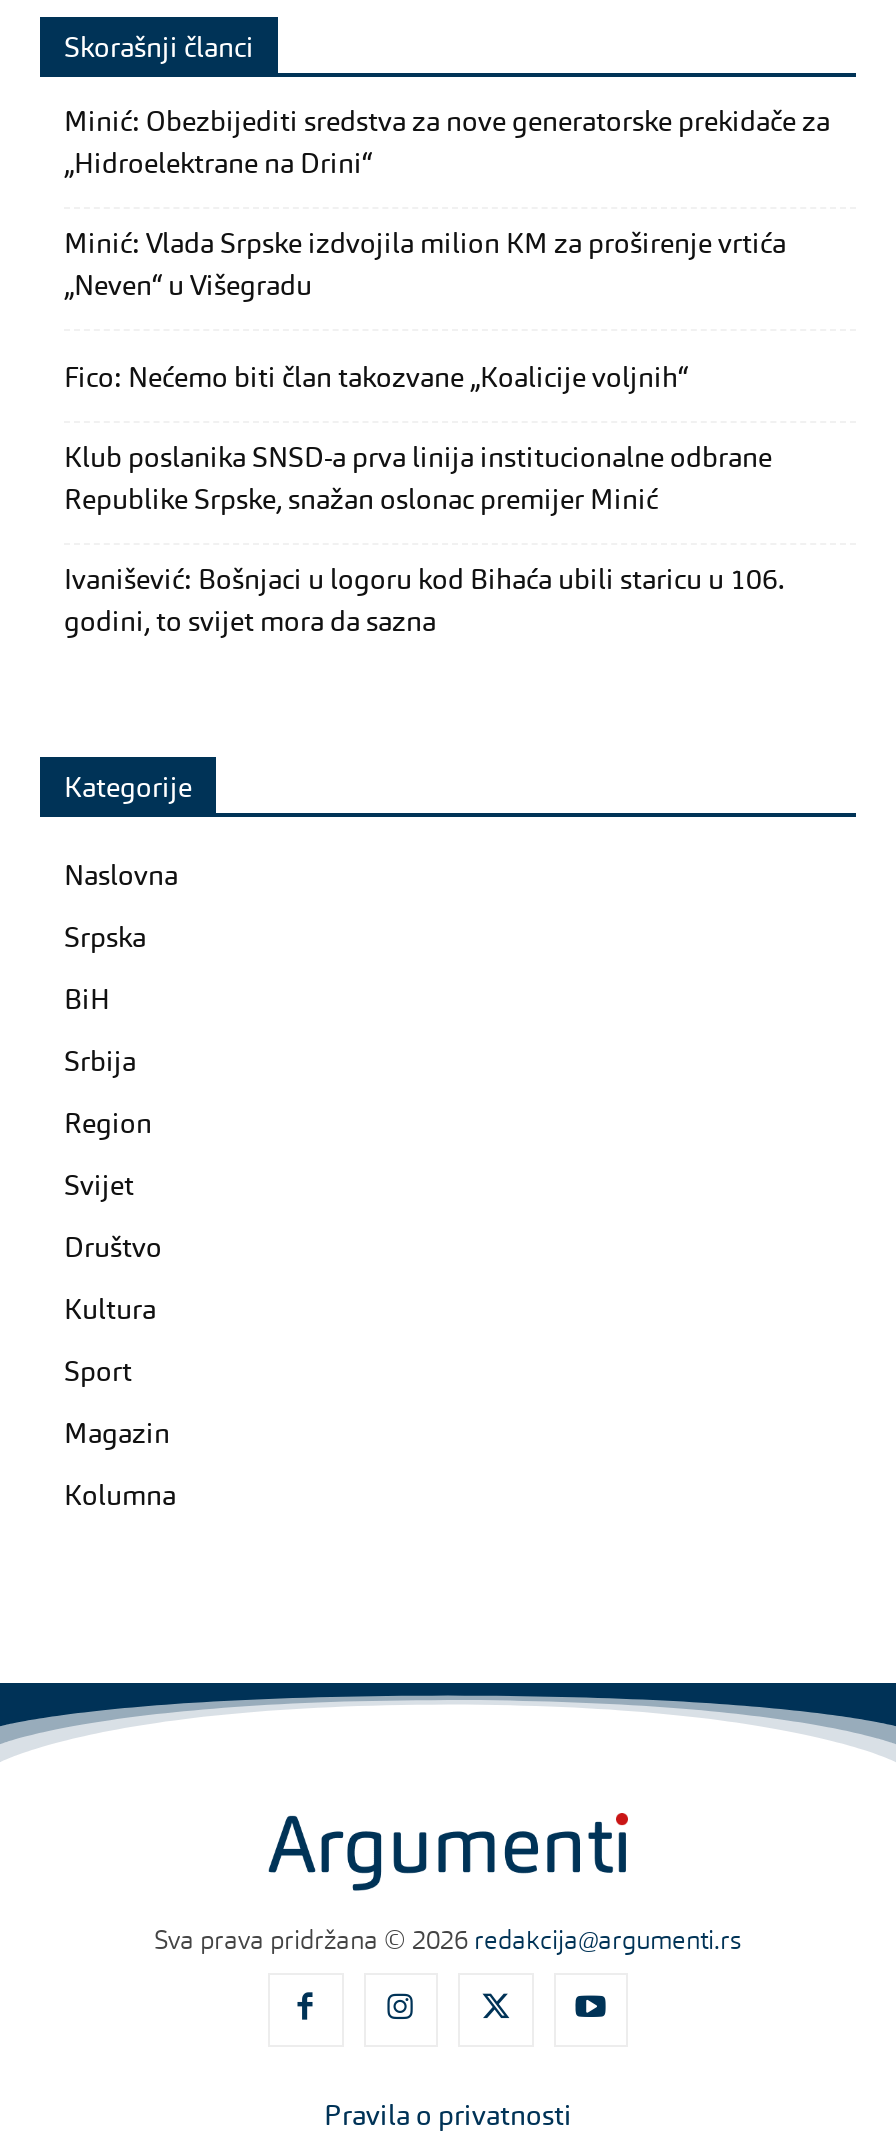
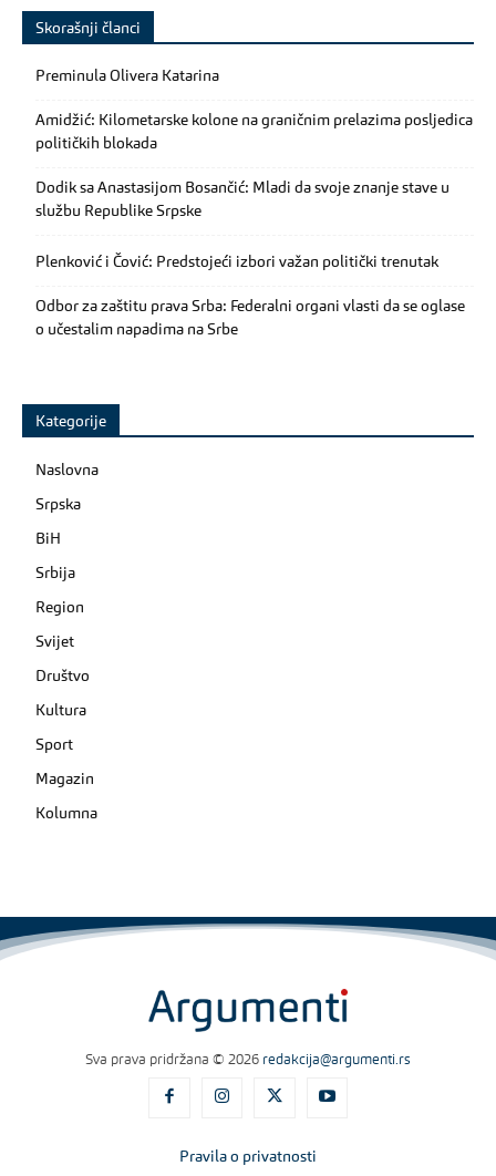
[64,110,830,638] Minić: Obezbijediti sredstva za nove generatorske prekidače za | „Hidroelektrane na Drini“ | Minić: Vlada Srpske izdvojila milion KM za proširenje vrtića | „Neven“ u Višegradu | Fico: Nećemo biti član takozvane „Koalicije voljnih“ | Klub poslanika SNSD-a prva linija institucionalne odbrane | Republike Srpske, snažan oslonac premijer Minić | Ivanišević: Bošnjaci u logoru kod Bihaća ubili staricu u 106. | godini, to svijet mora da sazna -> [35,69,473,338] Preminula Olivera Katarina | Amidžić: Kilometarske kolone na graničnim prelazima posljedica | političkih blokada | Dodik sa Anastasijom Bosančić: Mladi da svoje znanje stave u | službu Republike Srpske | Plenković i Čović: Predstojeći izbori važan politički trenutak | Odbor za zaštitu prava Srba: Federalni organi vlasti da se oglase | o učestalim napadima na Srbe

